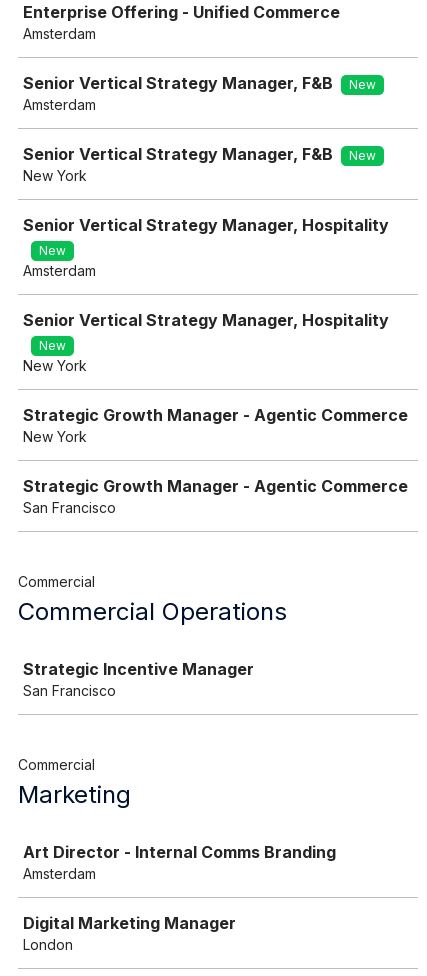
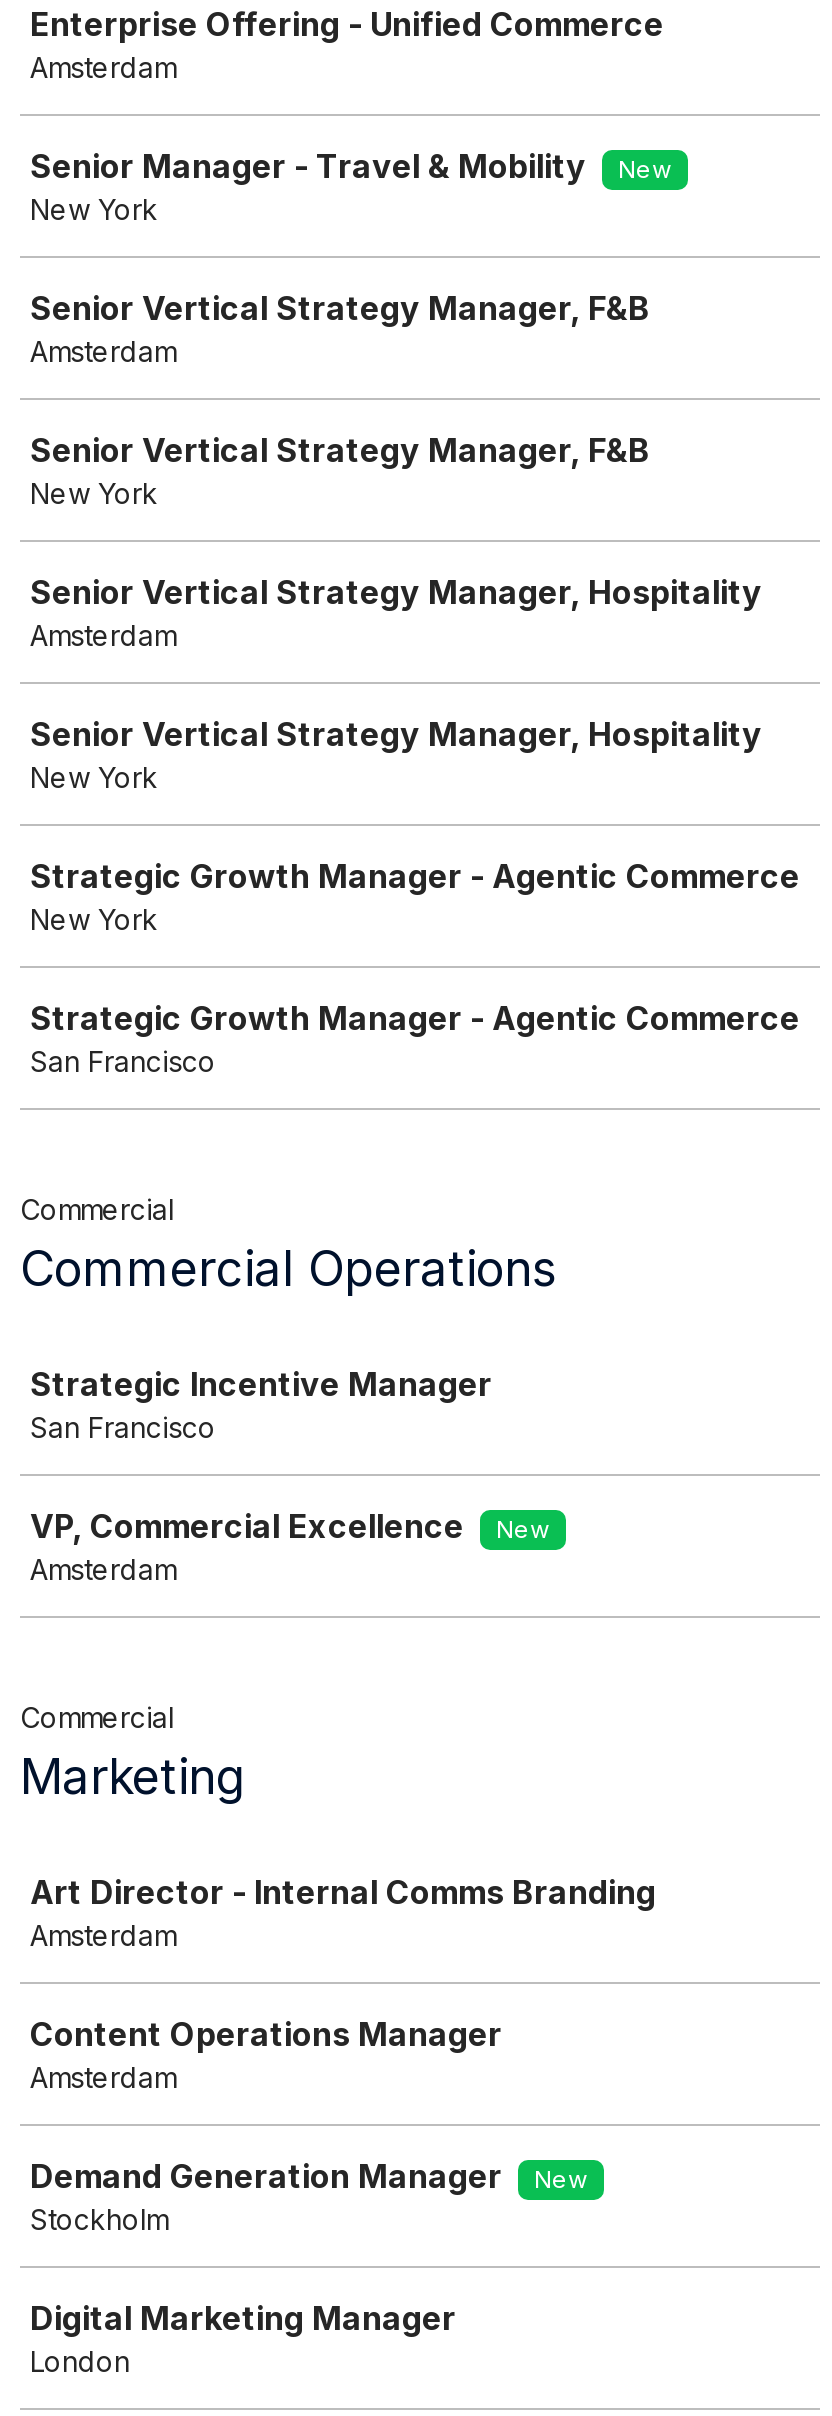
none -> [30,146,672,226] Senior Manager - Travel & Mobility | New | New York
[349,77,376,92] New -> none
[349,148,376,163] New -> none
[39,243,66,258] New -> none
[39,338,66,353] New -> none
none -> [30,1506,550,1586] VP, Commercial Excellence | New | Amsterdam
none -> [30,2014,588,2236] Content Operations Manager | Amsterdam | Demand Generation Manager | New | Stockholm

